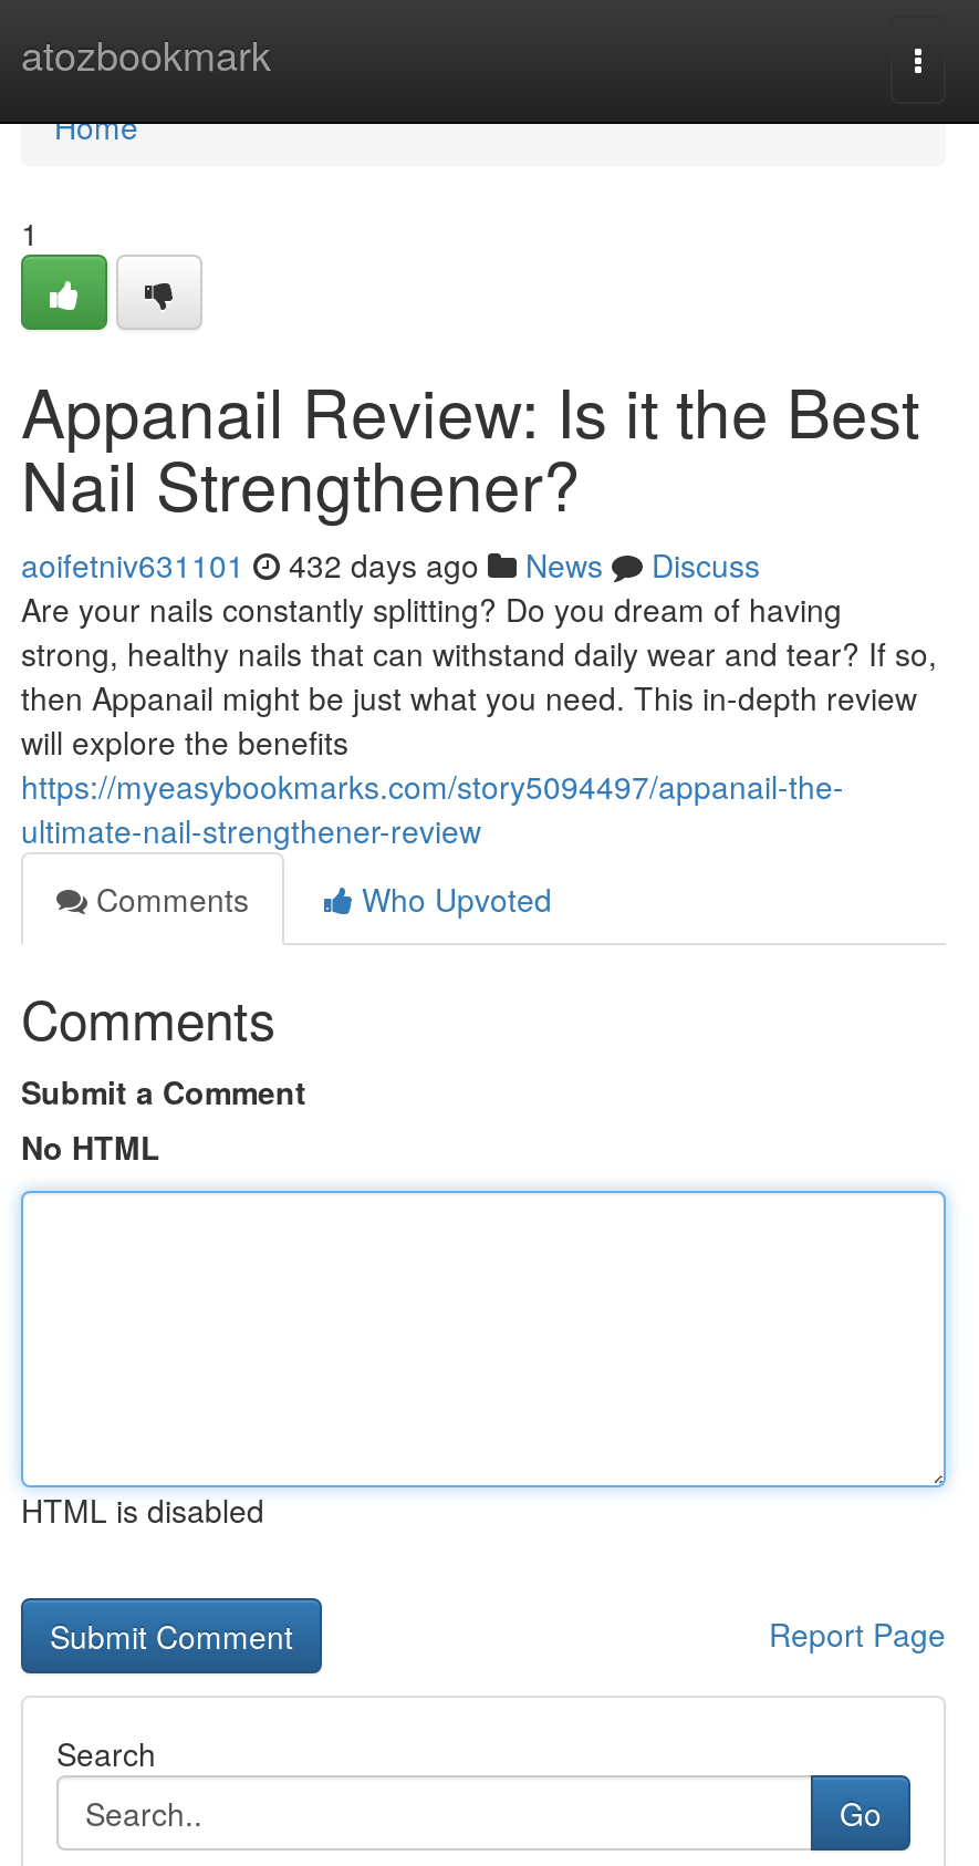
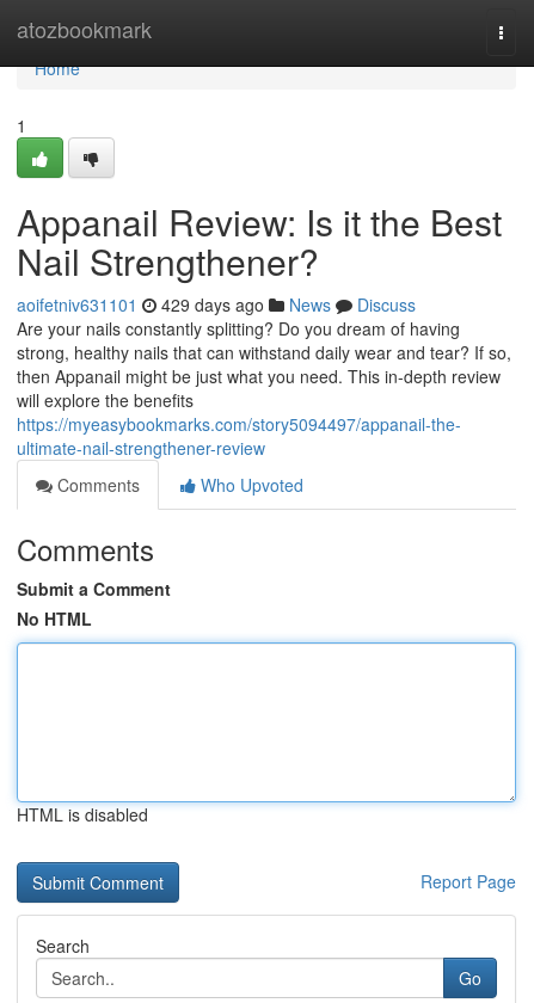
[21,542,760,587] aoifetniv631101 432 days ago News Discuss -> [17,293,416,316] aoifetniv631101 429 days ago News Discuss

